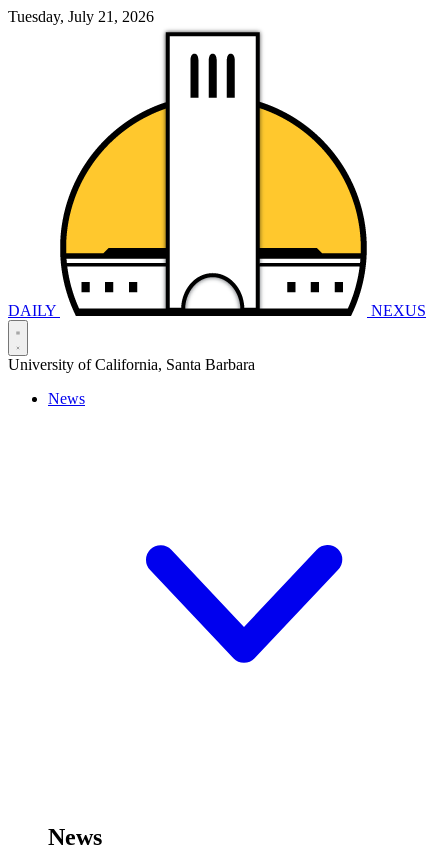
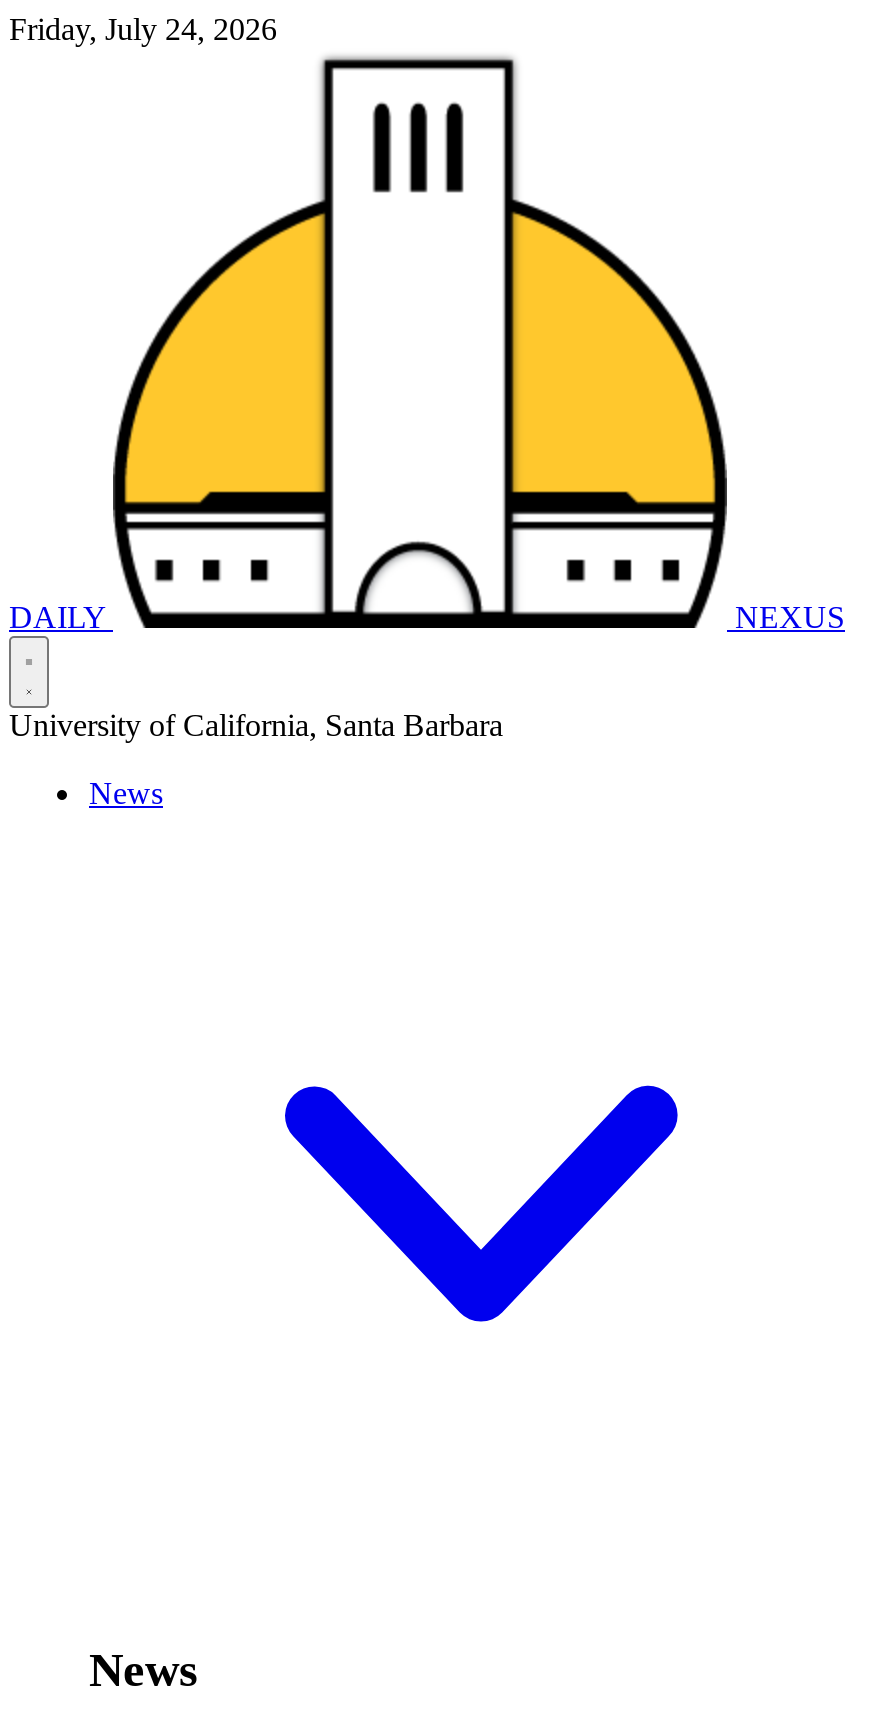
[8,8,154,25] Tuesday, July 21, 2026 -> [9,12,277,46] Friday, July 24, 2026

